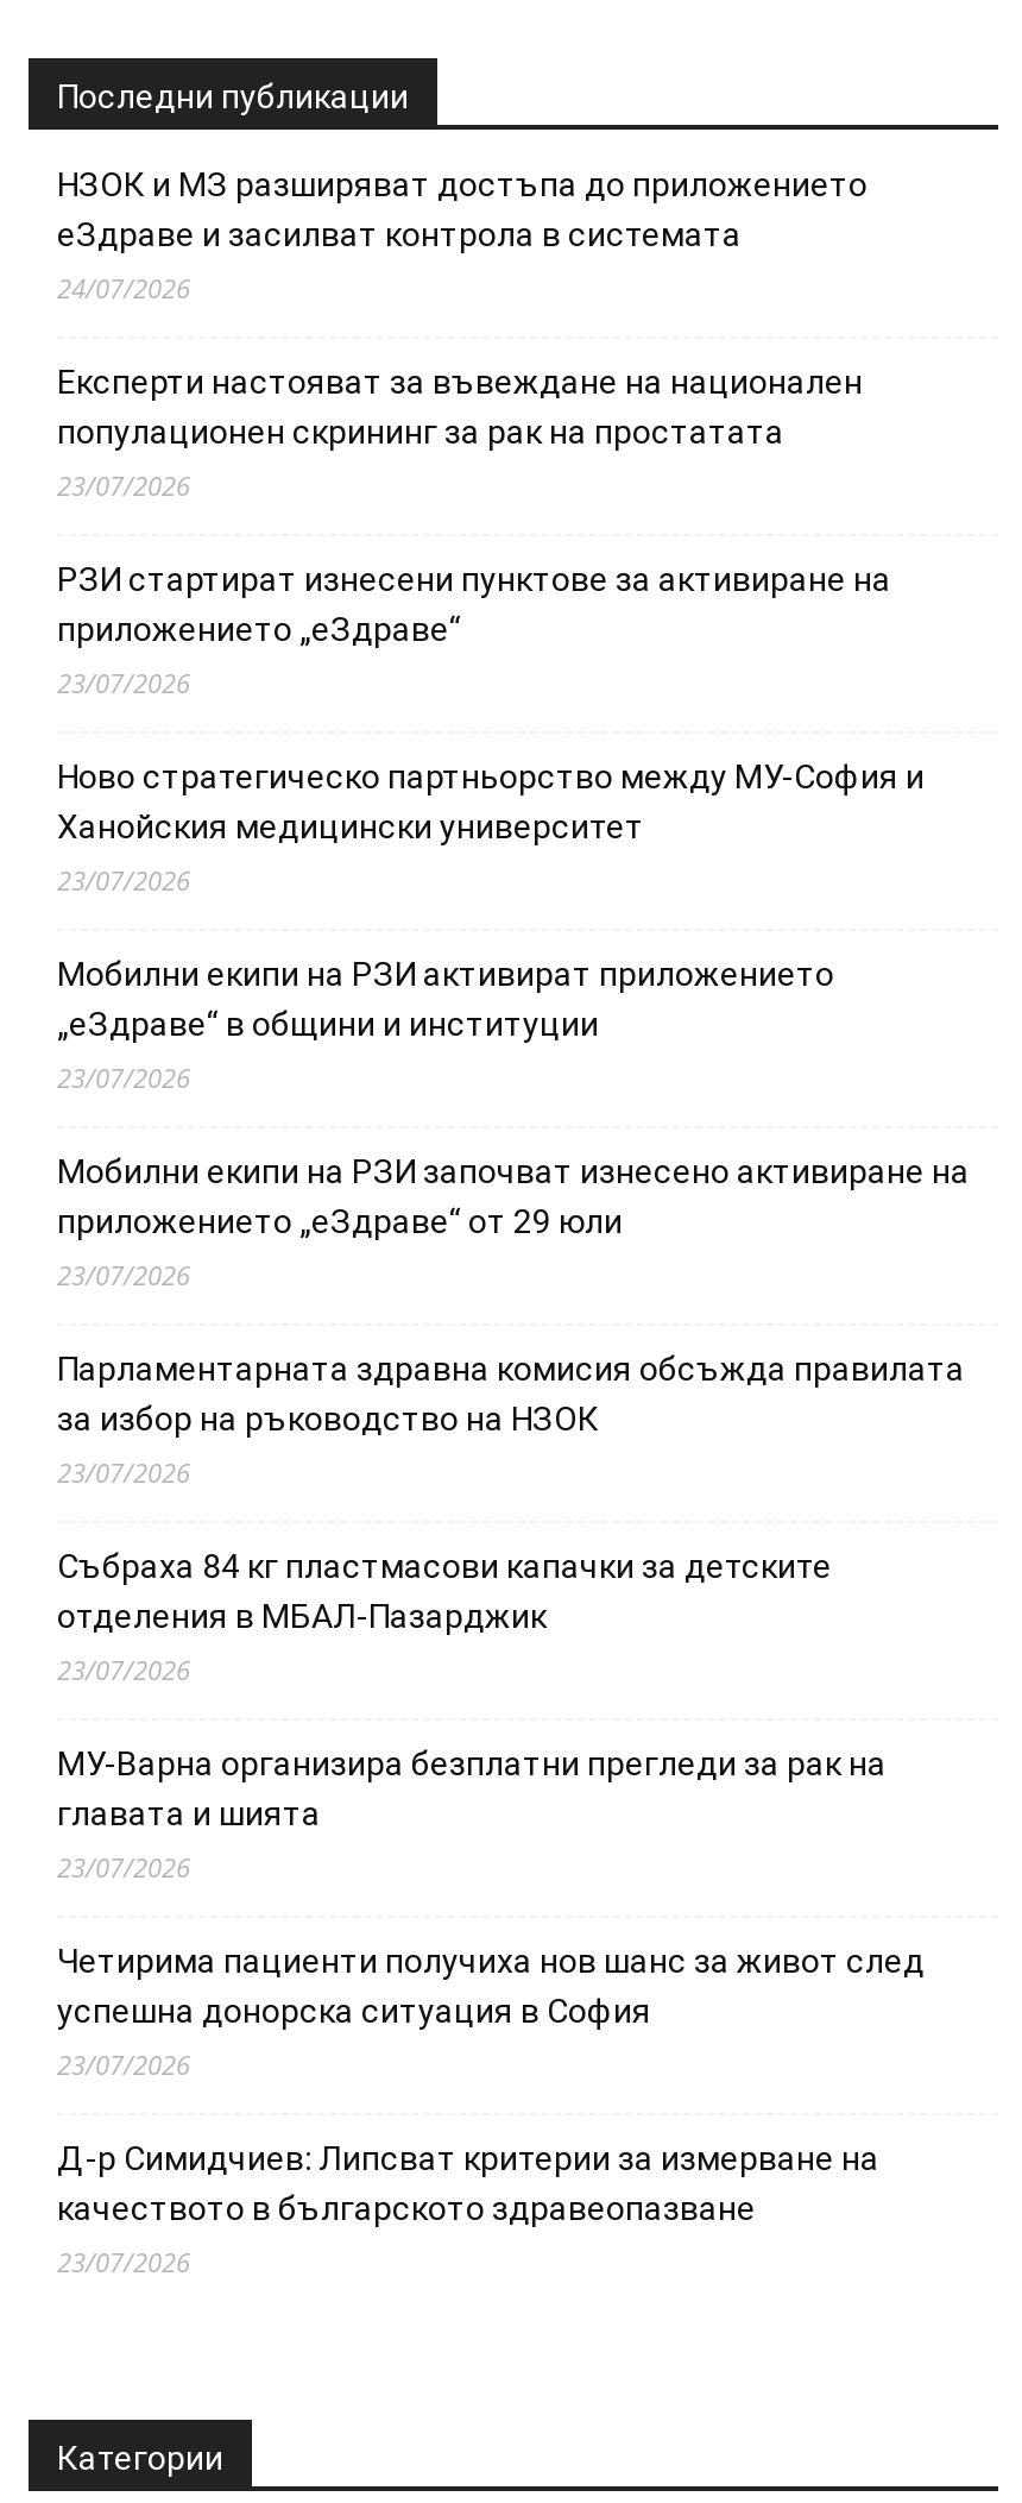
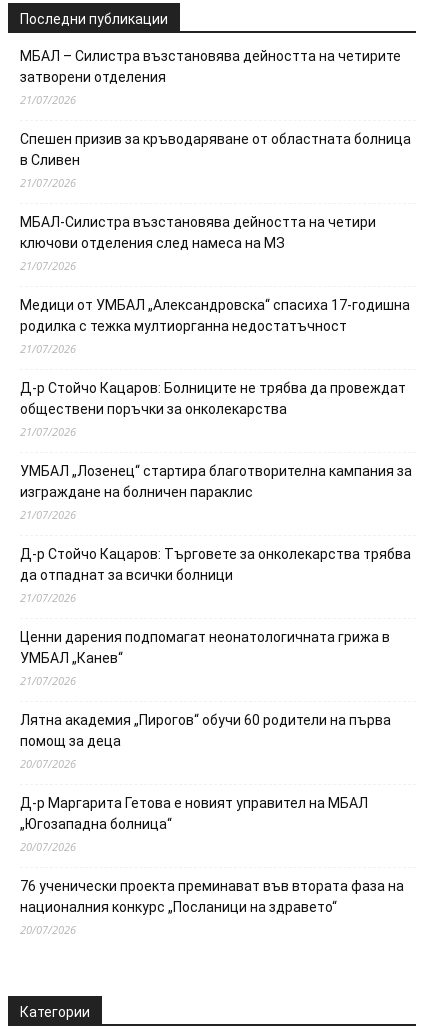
[57,166,868,307] НЗОК и МЗ разширяват достъпа до приложението | еЗдраве и засилват контрола в системата | 24/07/2026 -> [20,48,401,107] МБАЛ – Силистра възстановява дейността на четирите | затворени отделения | 21/07/2026
[57,364,863,504] Експерти настояват за въвеждане на национален | популационен скрининг за рак на простатата | 23/07/2026 -> [20,131,411,190] Спешен призив за кръводаряване от областната болница | в Сливен | 21/07/2026
[57,561,891,701] РЗИ стартират изнесени пунктове за активиране на | приложението „еЗдраве“ | 23/07/2026 -> [20,214,376,273] МБАЛ-Силистра възстановява дейността на четири | ключови отделения след намеса на МЗ | 21/07/2026
[57,758,925,899] Ново стратегическо партньорство между МУ-София и | Ханойския медицински университет | 23/07/2026 -> [20,297,410,356] Медици от УМБАЛ „Александровска“ спасиха 17-годишна | родилка с тежка мултиорганна недостатъчност | 21/07/2026
[57,956,834,1096] Мобилни екипи на РЗИ активират приложението | „еЗдраве“ в общини и институции | 23/07/2026 -> [20,380,406,439] Д-р Стойчо Кацаров: Болниците не трябва да провеждат | обществени поръчки за онколекарства | 21/07/2026
[57,1153,970,1293] Мобилни екипи на РЗИ започват изнесено активиране на | приложението „еЗдраве“ от 29 юли | 23/07/2026 -> [20,463,412,522] УМБАЛ „Лозенец“ стартира благотворителна кампания за | изграждане на болничен параклис | 21/07/2026
[57,1351,965,1491] Парламентарната здравна комисия обсъжда правилата | за избор на ръководство на НЗОК | 23/07/2026 -> [20,546,411,605] Д-р Стойчо Кацаров: Търговете за онколекарства трябва | да отпаднат за всички болници | 21/07/2026
[57,1548,832,1688] Събраха 84 кг пластмасови капачки за детските | отделения в МБАЛ-Пазарджик | 23/07/2026 -> [20,629,390,688] Ценни дарения подпомагат неонатологичната грижа в | УМБАЛ „Канев“ | 21/07/2026
[57,1745,887,1886] МУ-Варна организира безплатни прегледи за рак на | главата и шията | 23/07/2026 -> [20,712,391,771] Лятна академия „Пирогов“ обучи 60 родители на първа | помощ за деца | 20/07/2026
[57,1943,925,2083] Четирима пациенти получиха нов шанс за живот след | успешна донорска ситуация в София | 23/07/2026 -> [20,795,368,854] Д-р Маргарита Гетова е новият управител на МБАЛ | „Югозападна болница“ | 20/07/2026
[57,2140,879,2280] Д-р Симидчиев: Липсват критерии за измерване на | качеството в българското здравеопазване | 23/07/2026 -> [20,878,404,937] 76 ученически проекта преминават във втората фаза на | националния конкурс „Посланици на здравето“ | 20/07/2026

